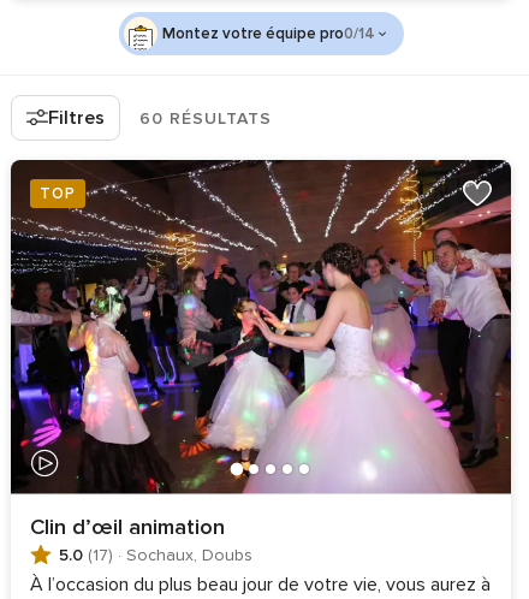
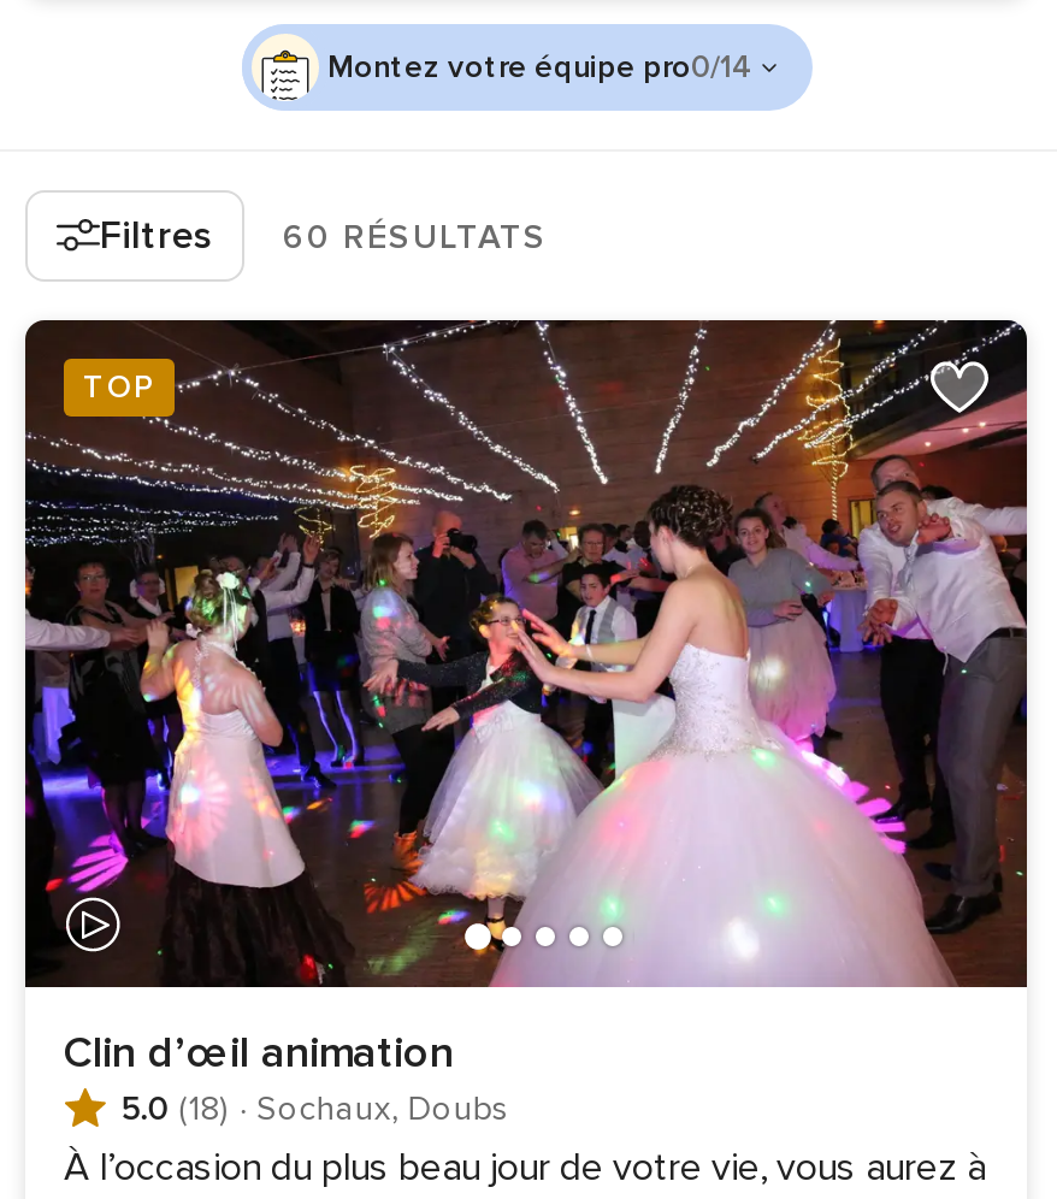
[59,544,252,565] 5.0 (17) · Sochaux, Doubs -> [121,1089,509,1130] 5.0 (18) · Sochaux, Doubs

